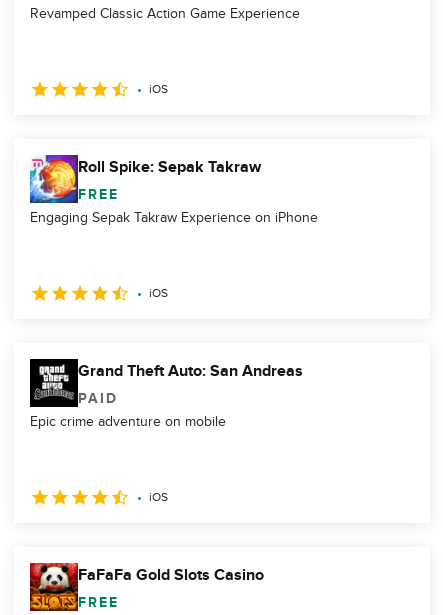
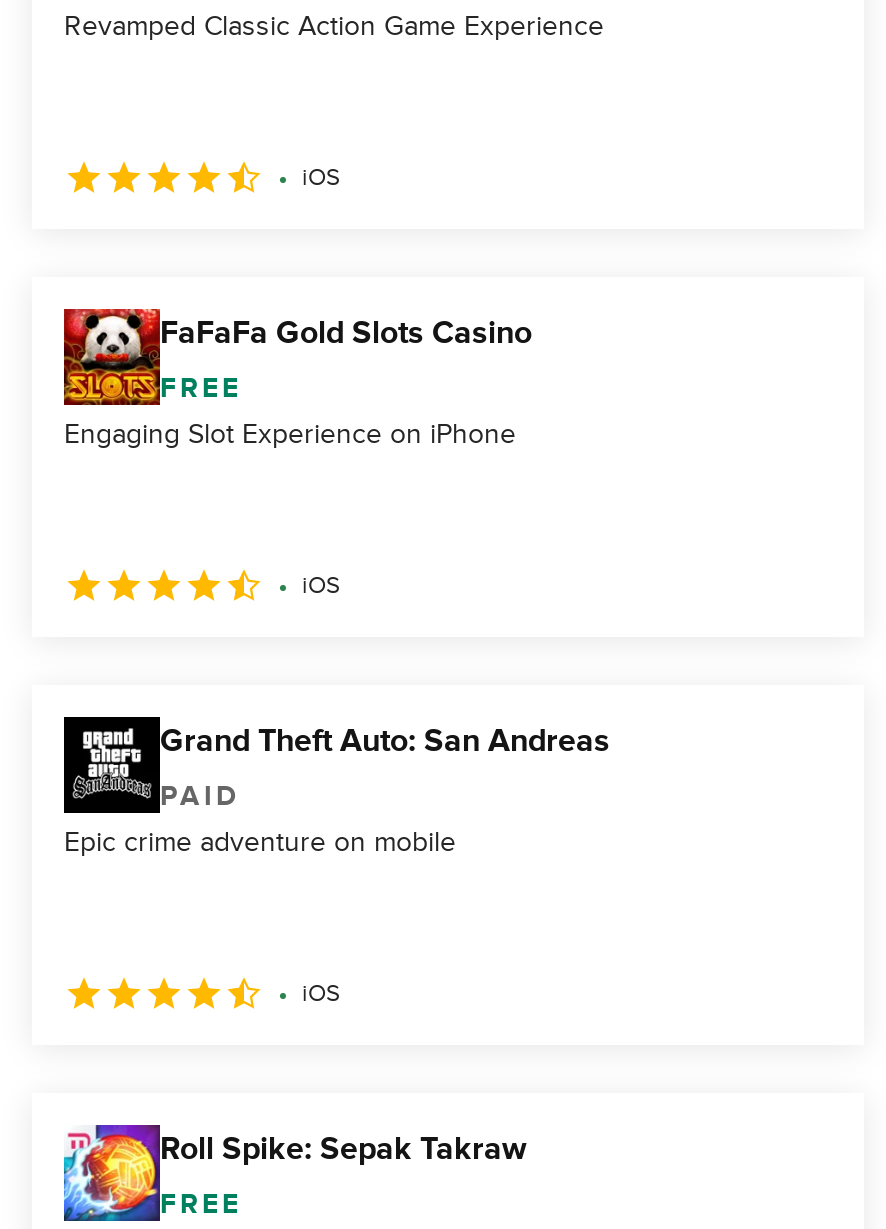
moved [29,154,261,202] -> [62,1123,526,1223]: [image] | Roll Spike: Sepak Takraw
[30,209,318,226] Engaging Sepak Takraw Experience on iPhone -> [64,417,516,451] Engaging Slot Experience on iPhone
moved [29,562,264,612] -> [62,307,532,403]: [image] | FaFaFa Gold Slots Casino

